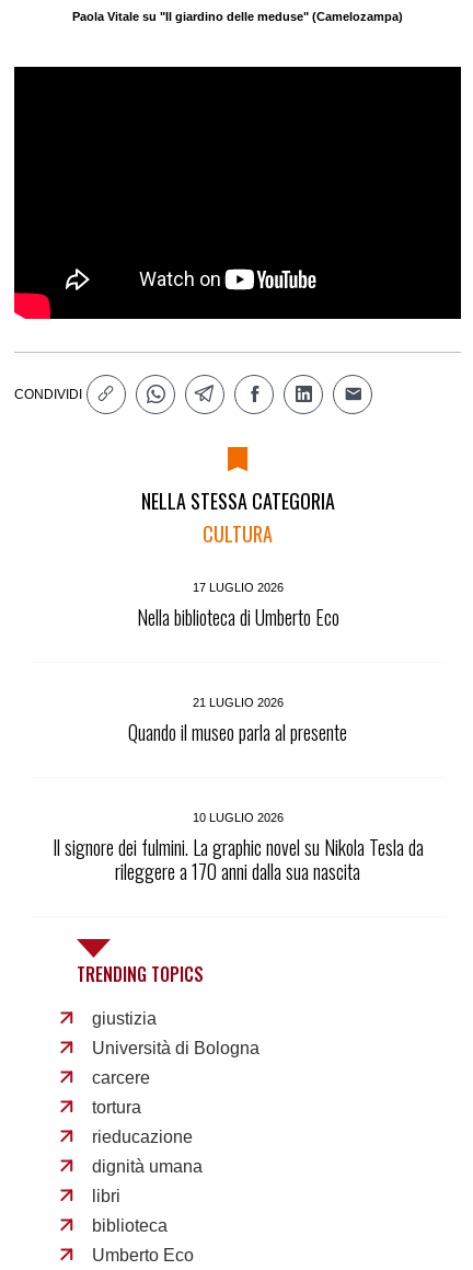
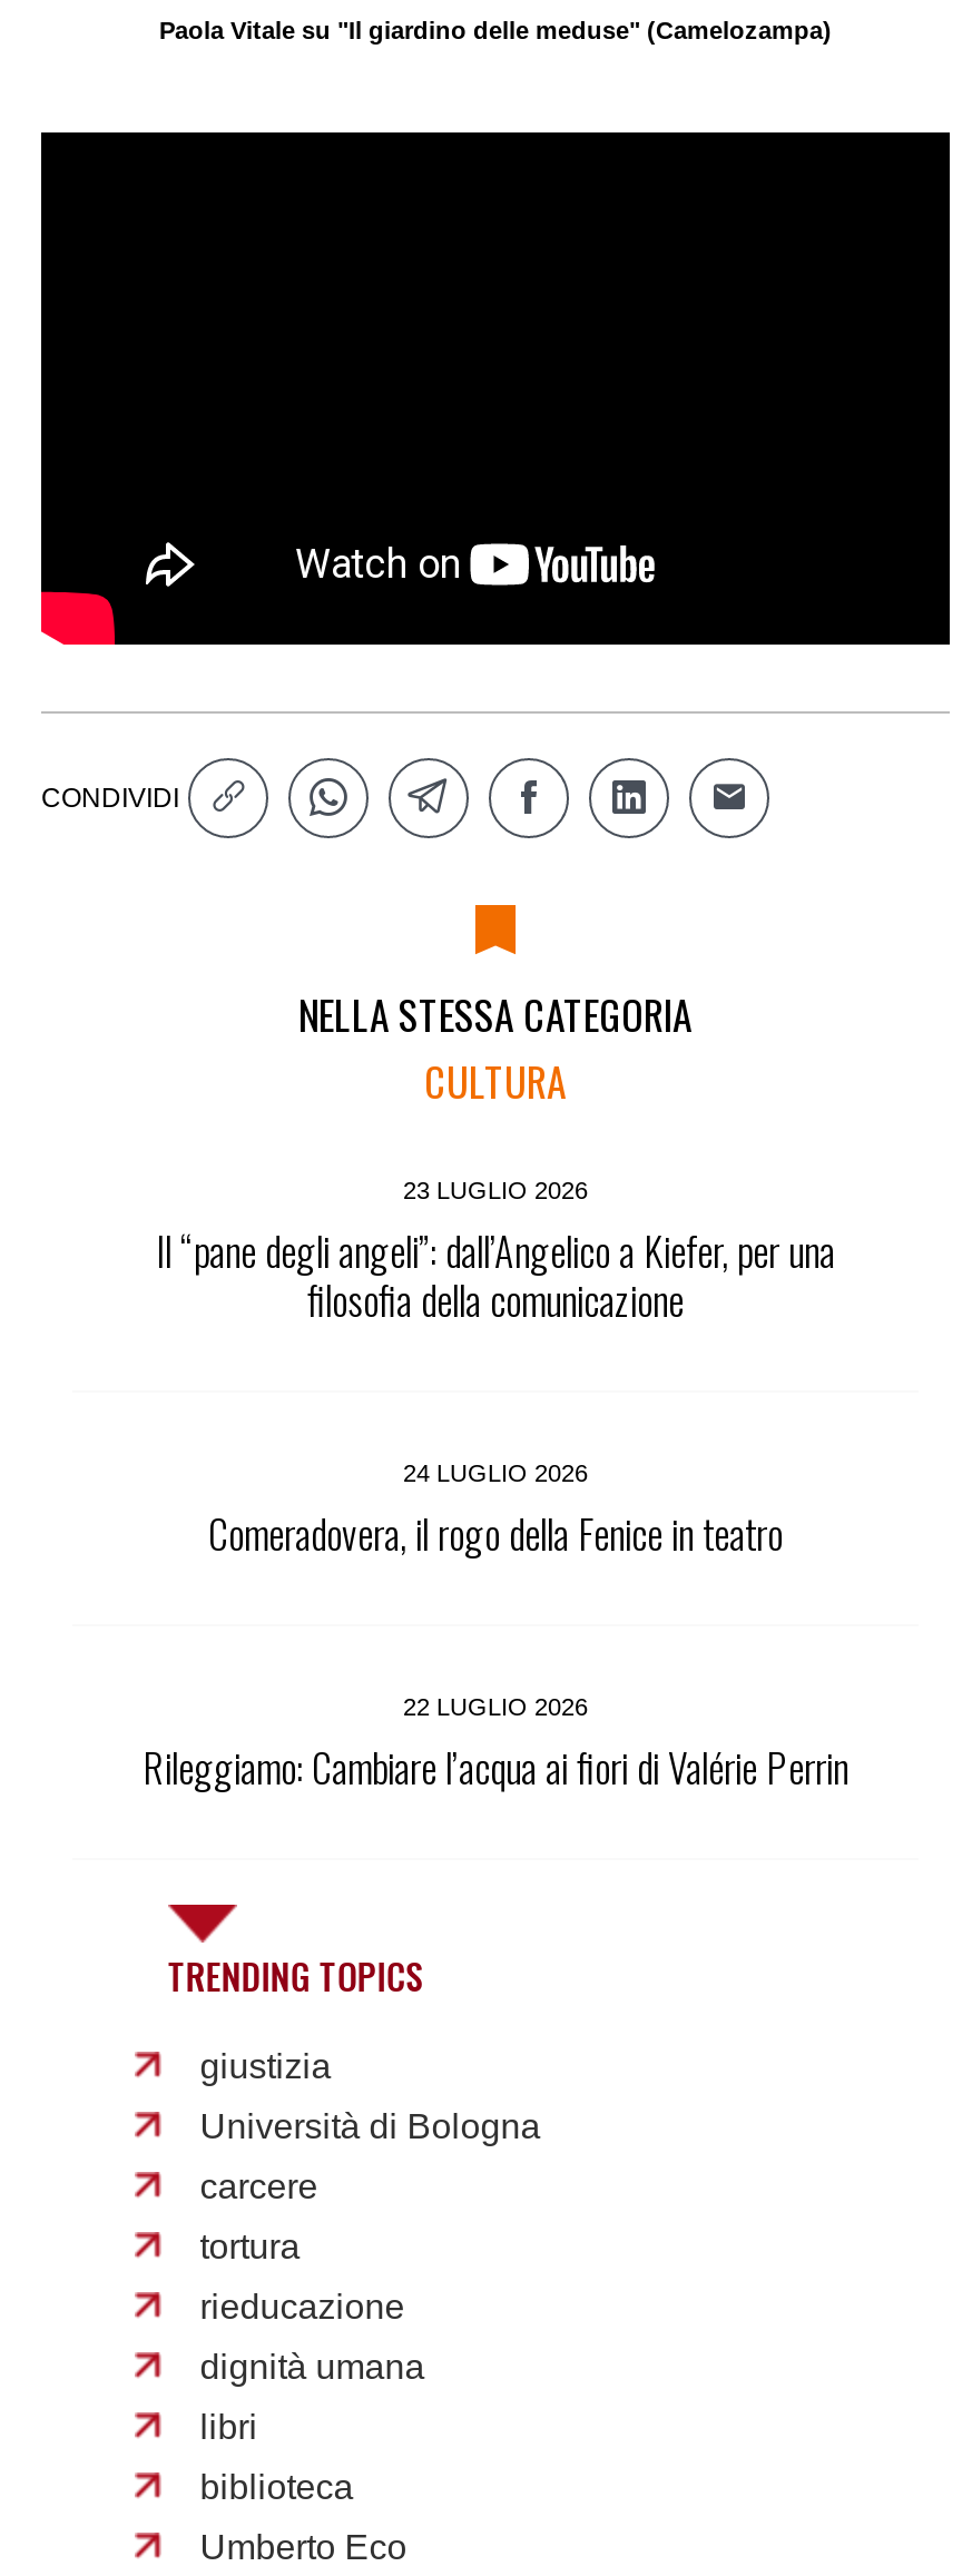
[136,581,339,631] 17 LUGLIO 2026 | Nella biblioteca di Umberto Eco -> [156,1176,835,1328] 23 LUGLIO 2026 | Il “pane degli angeli”: dall’Angelico a Kiefer, per una | filosofia della comunicazione
[128,696,347,746] 21 LUGLIO 2026 | Quando il museo parla al presente -> [208,1459,783,1562] 24 LUGLIO 2026 | Comeradovera, il rogo della Fenice in teatro
[52,811,423,885] 10 LUGLIO 2026 | Il signore dei fulmini. La graphic novel su Nikola Tesla da | rileggere a 170 anni dalla sua nascita -> [143,1693,848,1795] 22 LUGLIO 2026 | Rileggiamo: Cambiare l’acqua ai fiori di Valérie Perrin

